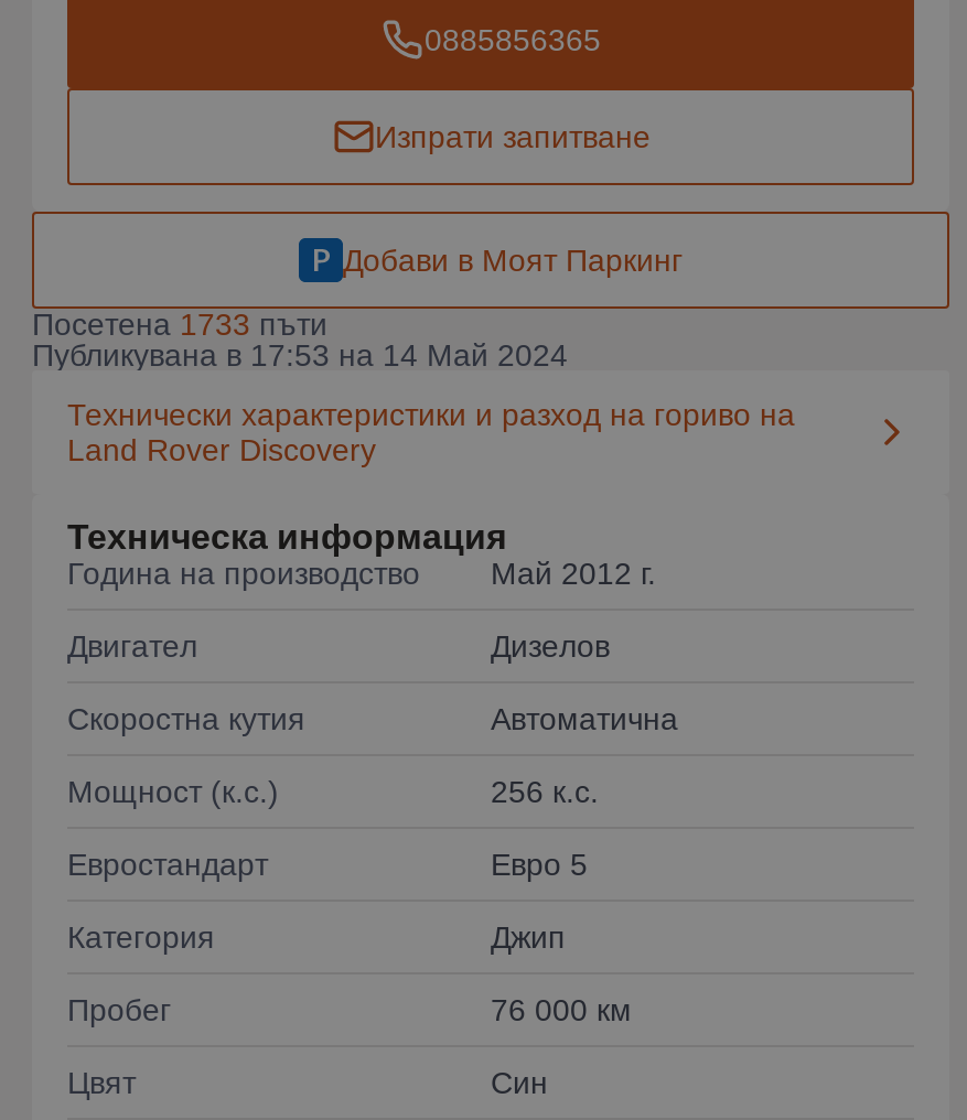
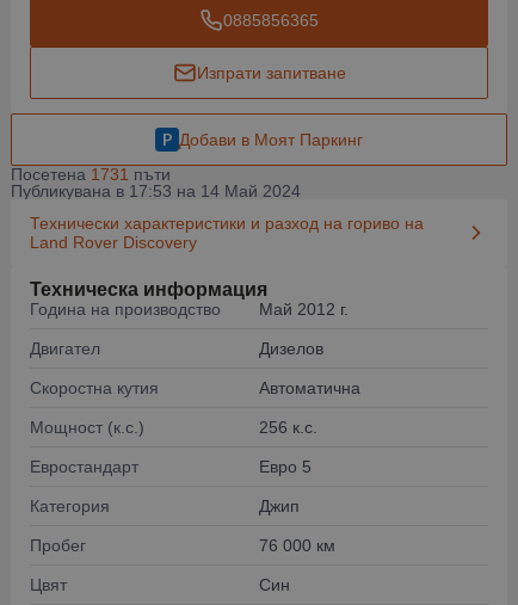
[32,306,327,342] Посетена1733пъти -> [11,165,171,184] Посетена1731пъти

